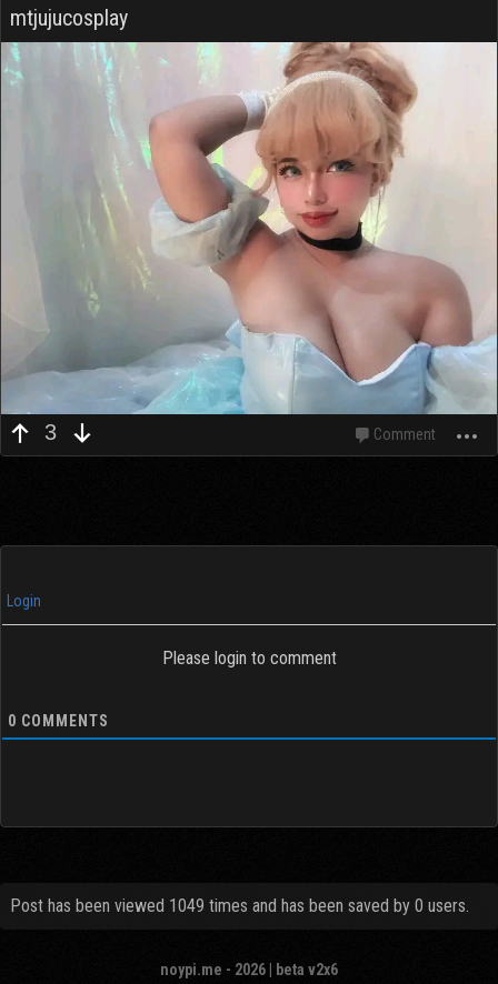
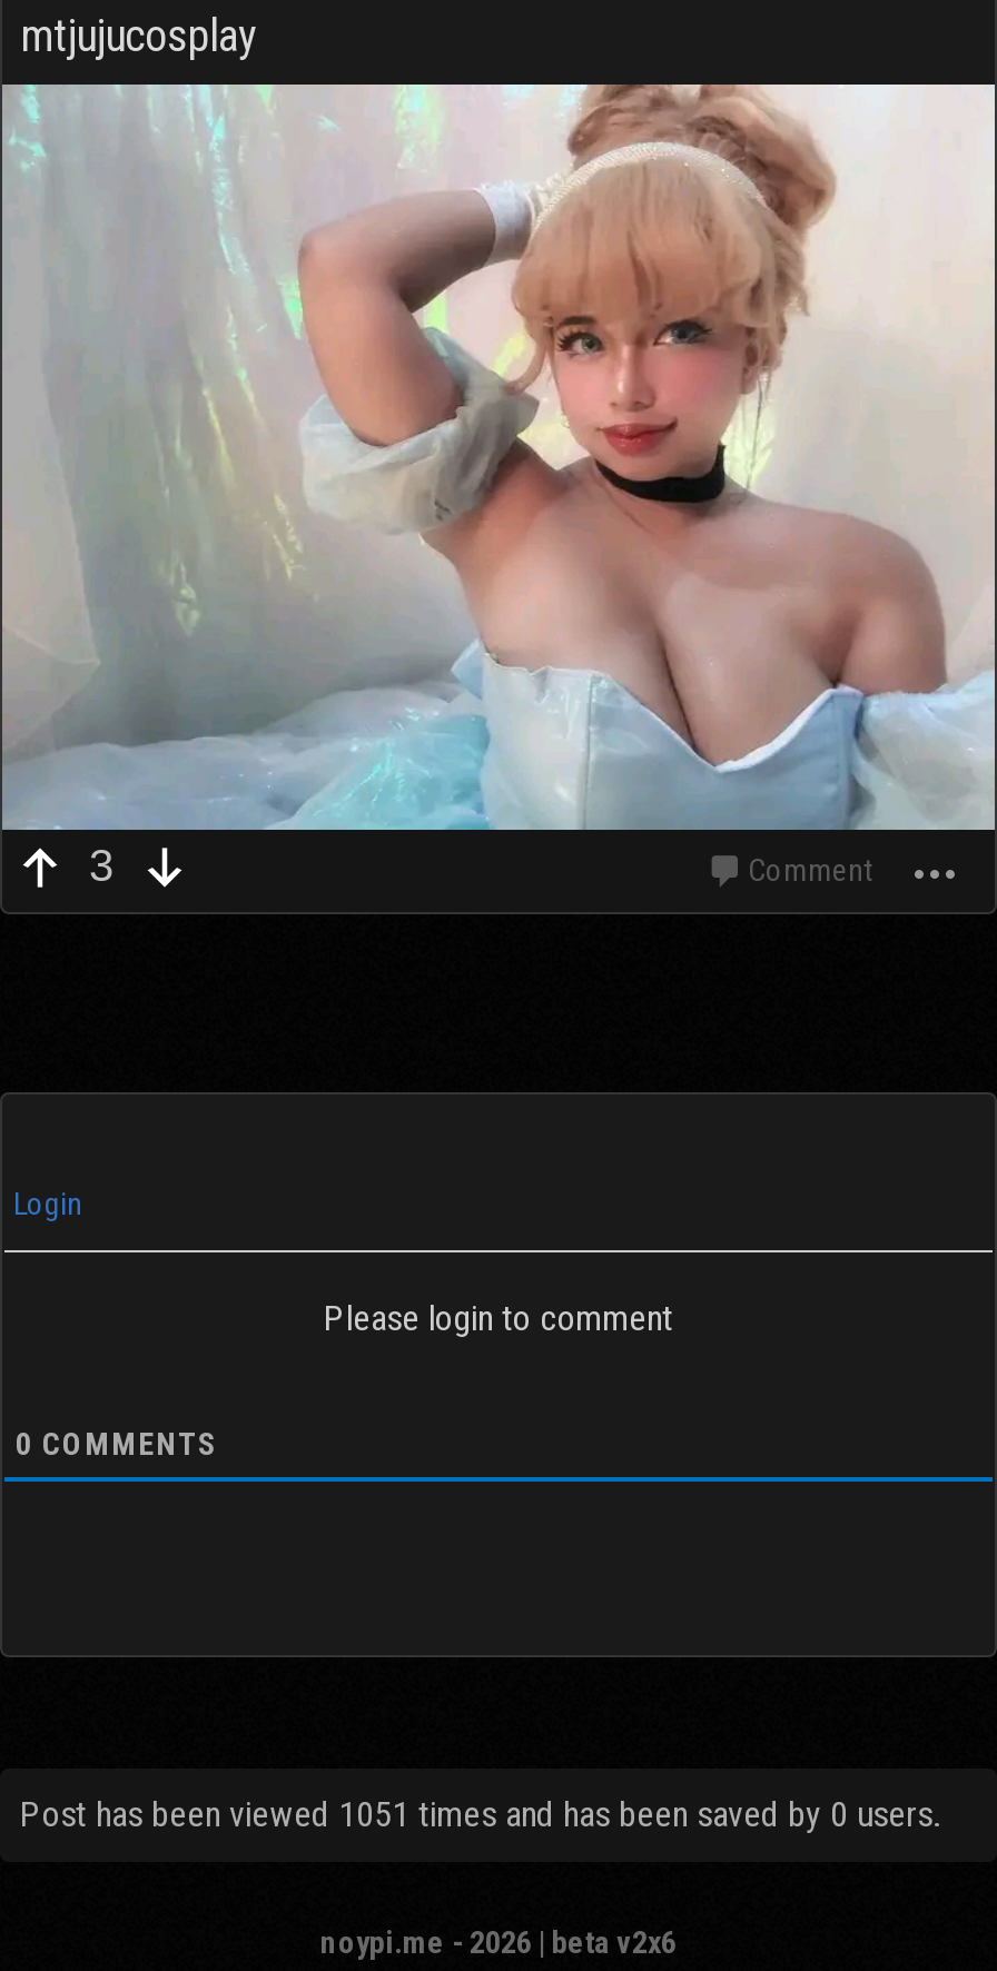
[10,895,469,916] Post has been viewed 1049 times and has been saved by 0 users. -> [20,1792,939,1834] Post has been viewed 1051 times and has been saved by 0 users.

